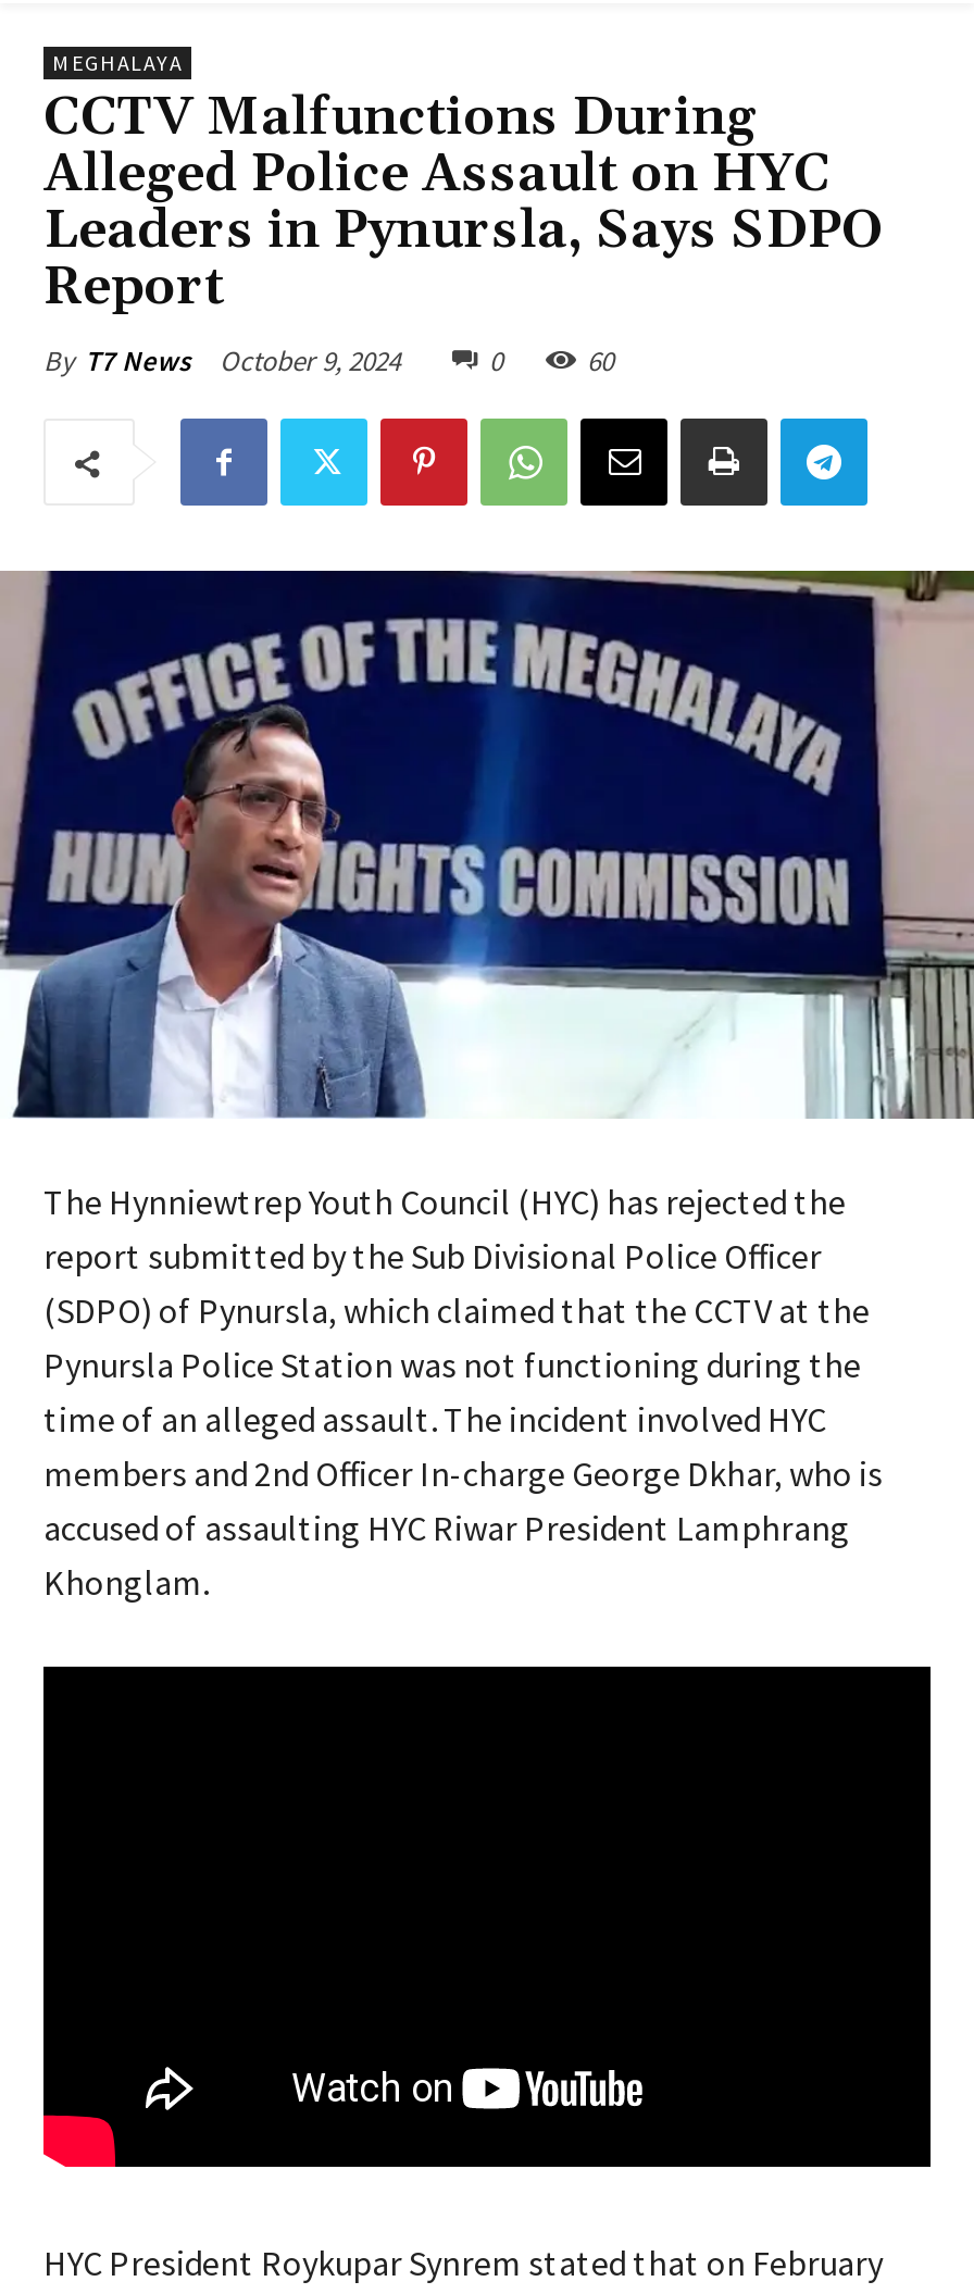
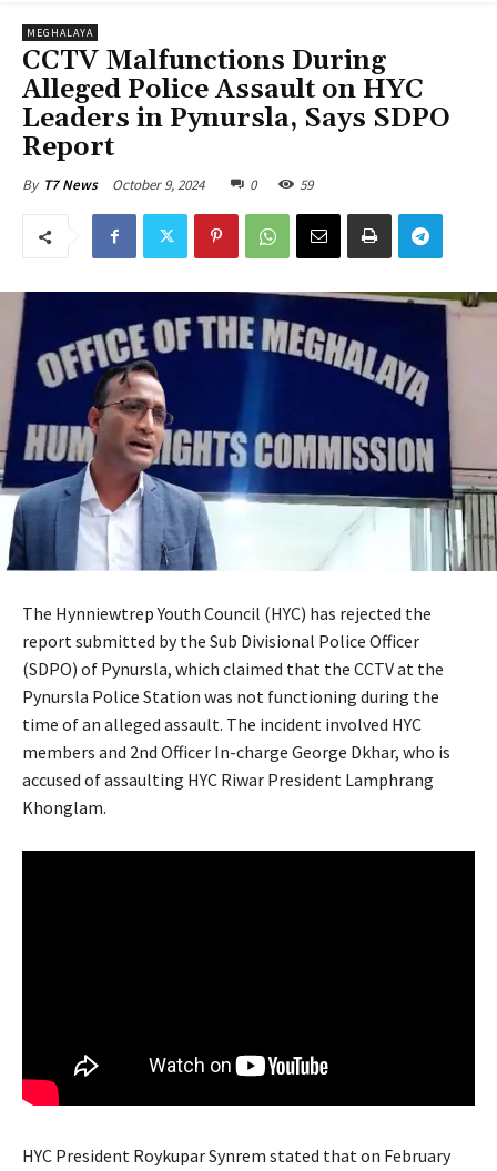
[587,342,613,379] 60 -> [300,175,313,194] 59

